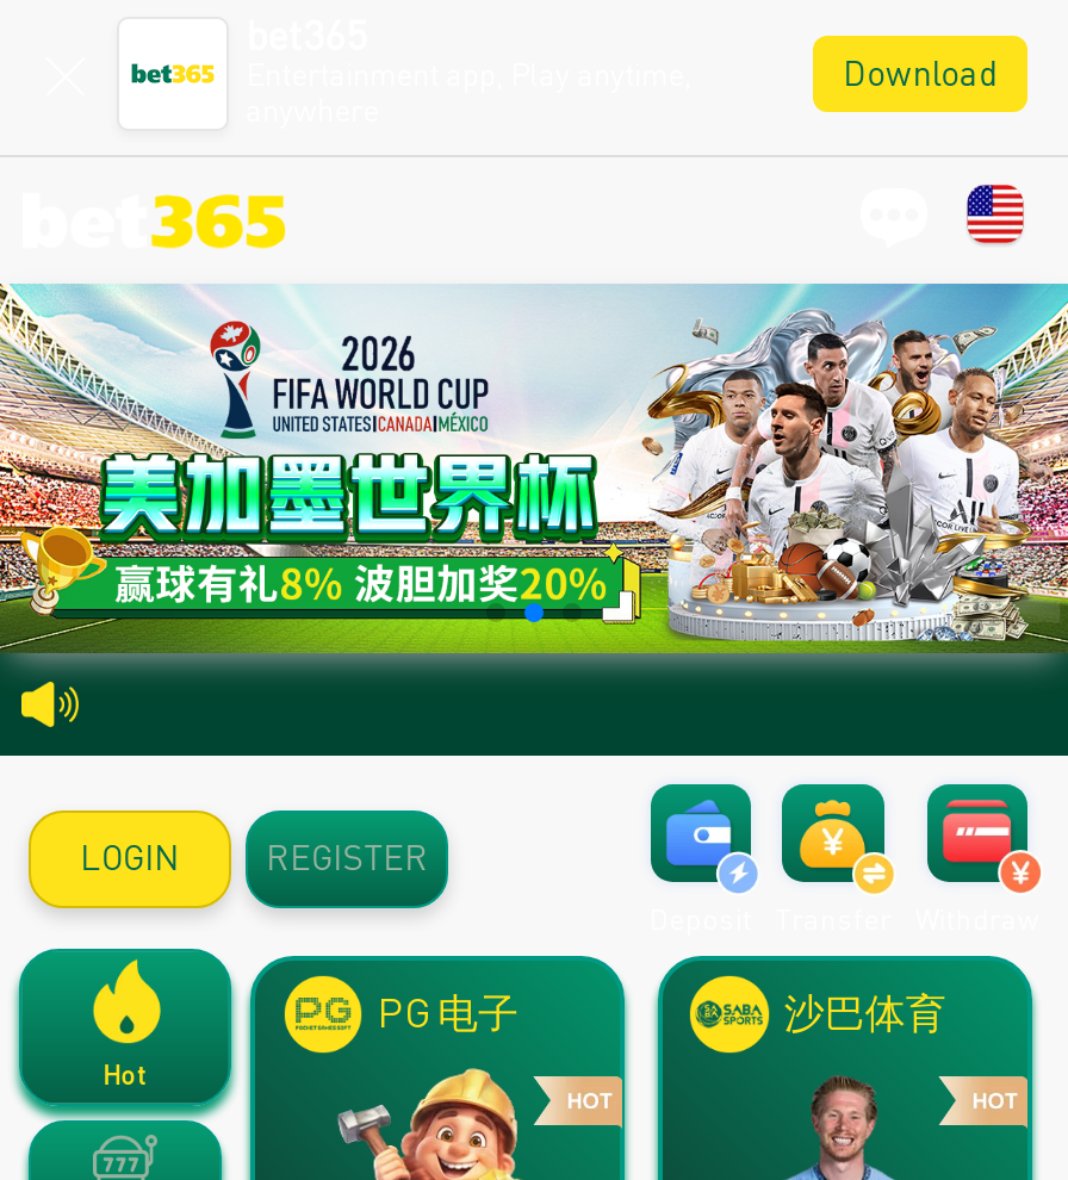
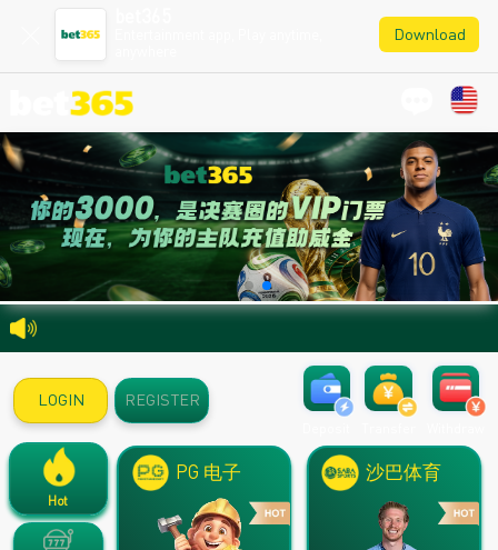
[7,281,1061,656] [image] -> [3,131,495,306] [image]

